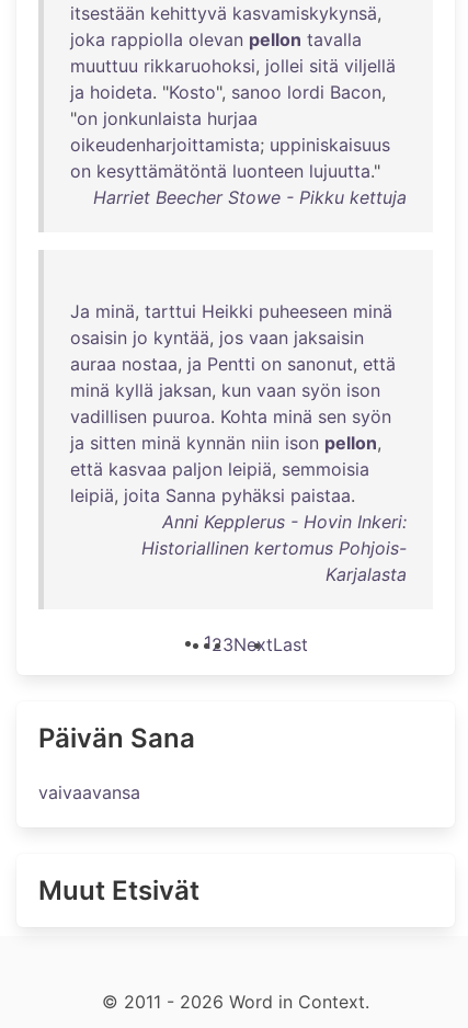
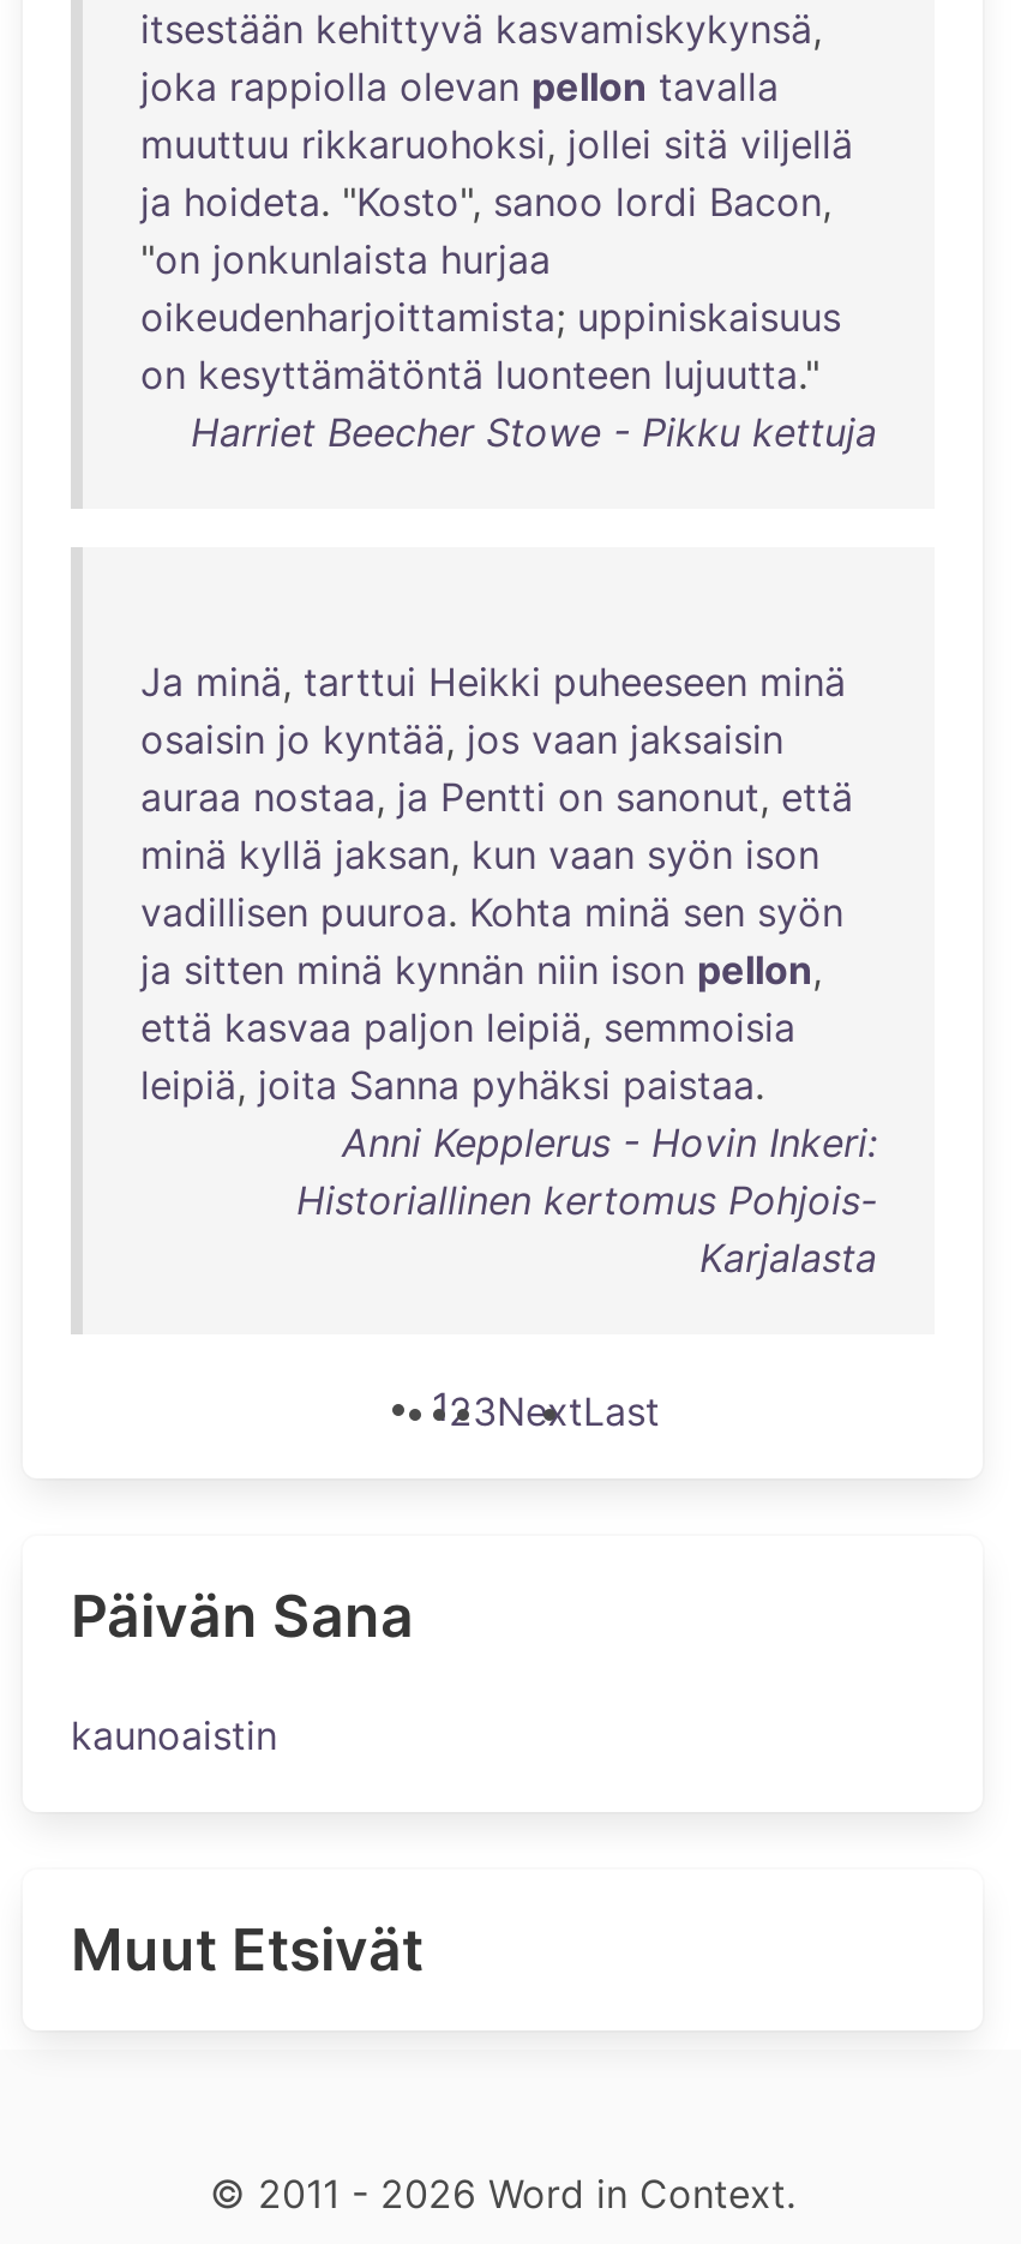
[38,781,140,803] vaivaavansa -> [71,1711,277,1759] kaunoaistin

